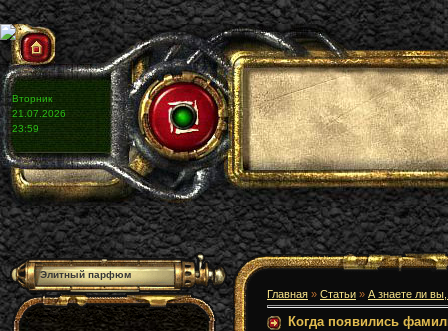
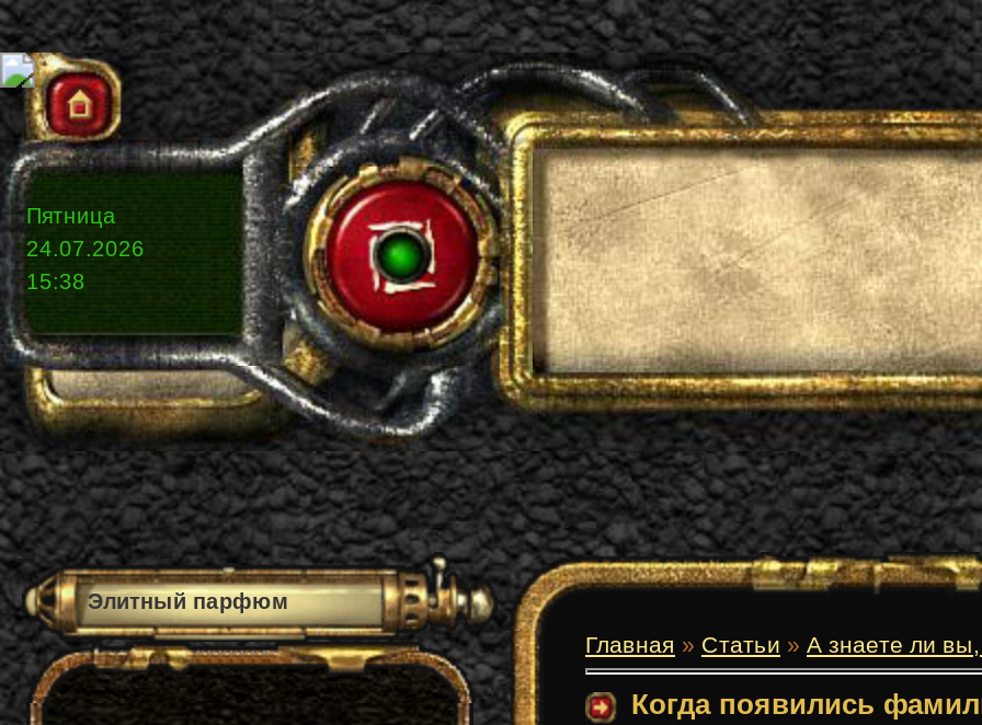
[12,93,66,134] Вторник | 21.07.2026 | 23:59 -> [26,204,145,294] Пятница | 24.07.2026 | 15:38

